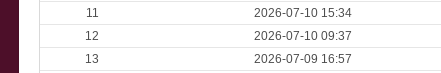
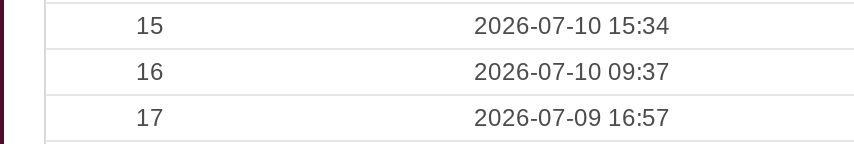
[85,6,98,20] 11 -> [136,12,164,40] 15
[85,29,99,43] 12 -> [136,58,164,86] 16
[85,52,99,66] 13 -> [136,104,164,132] 17

